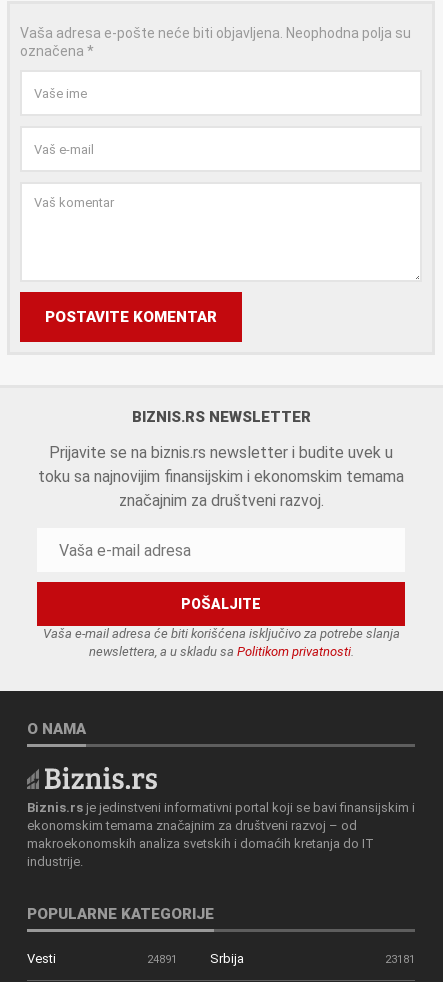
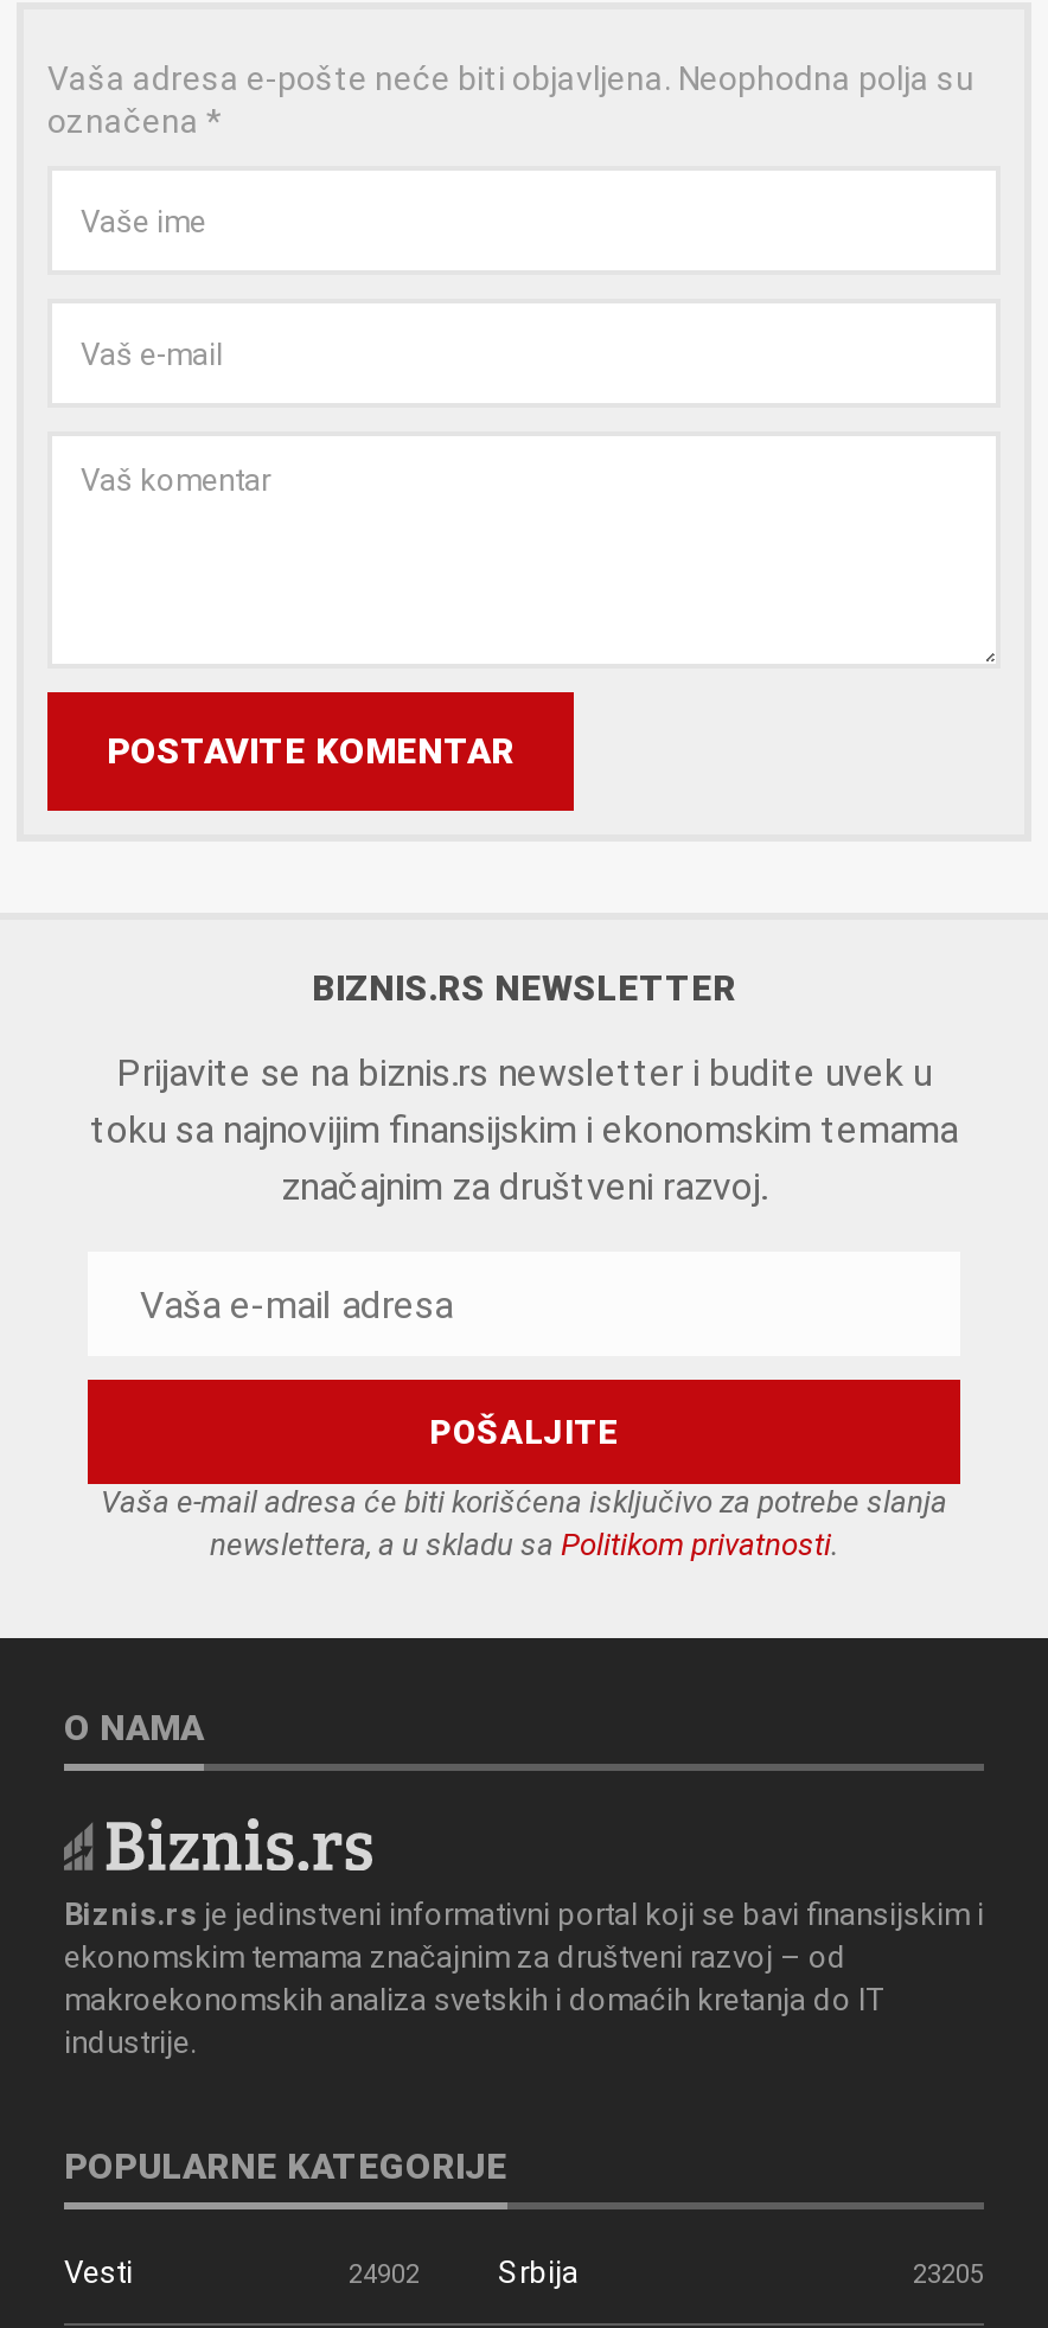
[147,953,177,966] 24891 -> [349,2259,420,2290] 24902
[385,953,415,966] 23181 -> [913,2259,984,2290] 23205

